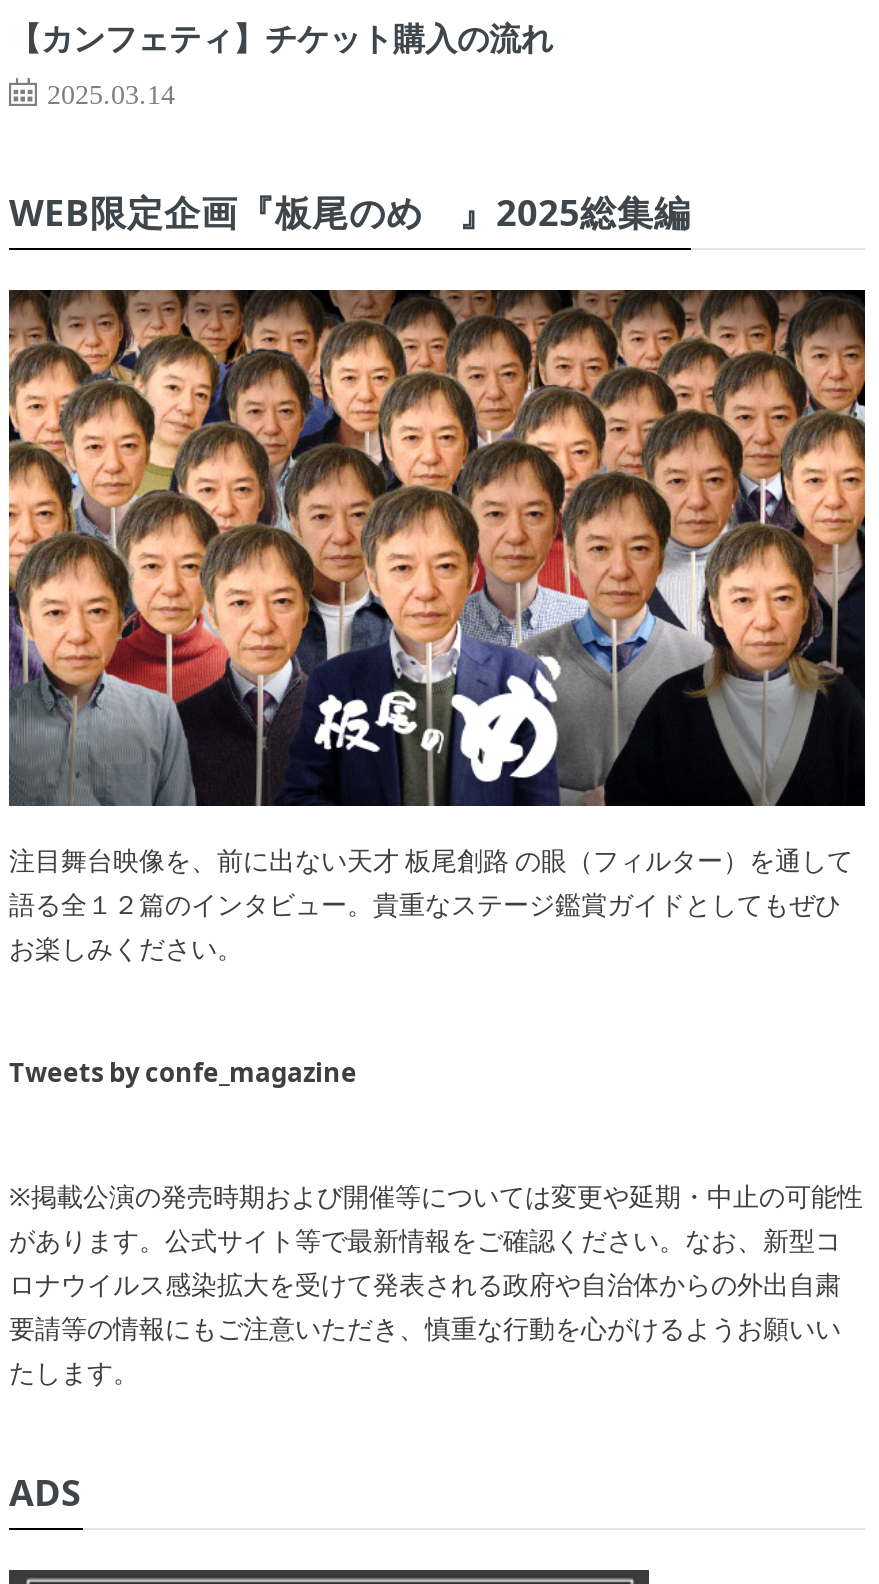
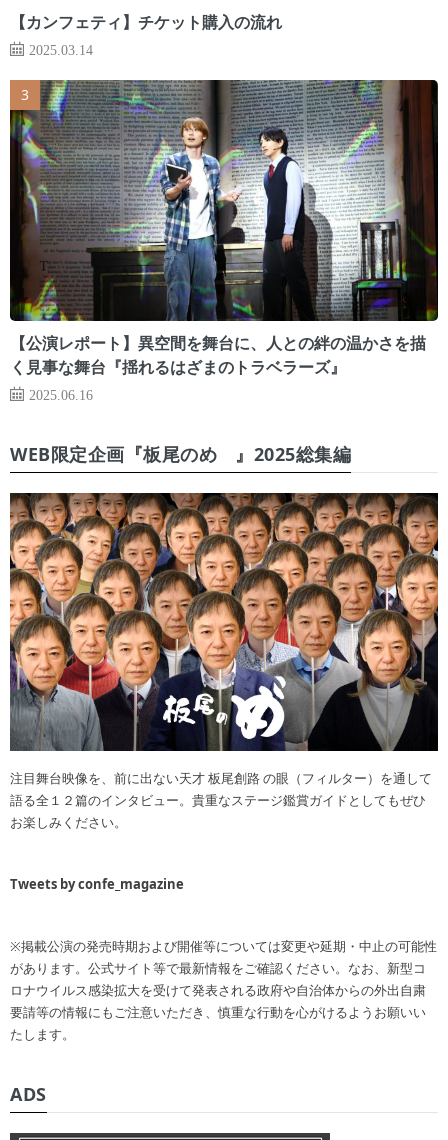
none -> [9,79,439,401] [image] | 【公演レポート】異空間を舞台に、人との絆の温かさを描 | く見事な舞台『揺れるはざまのトラベラーズ』 | 2025.06.16

